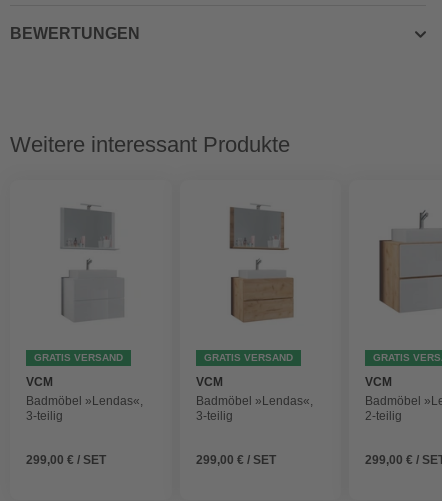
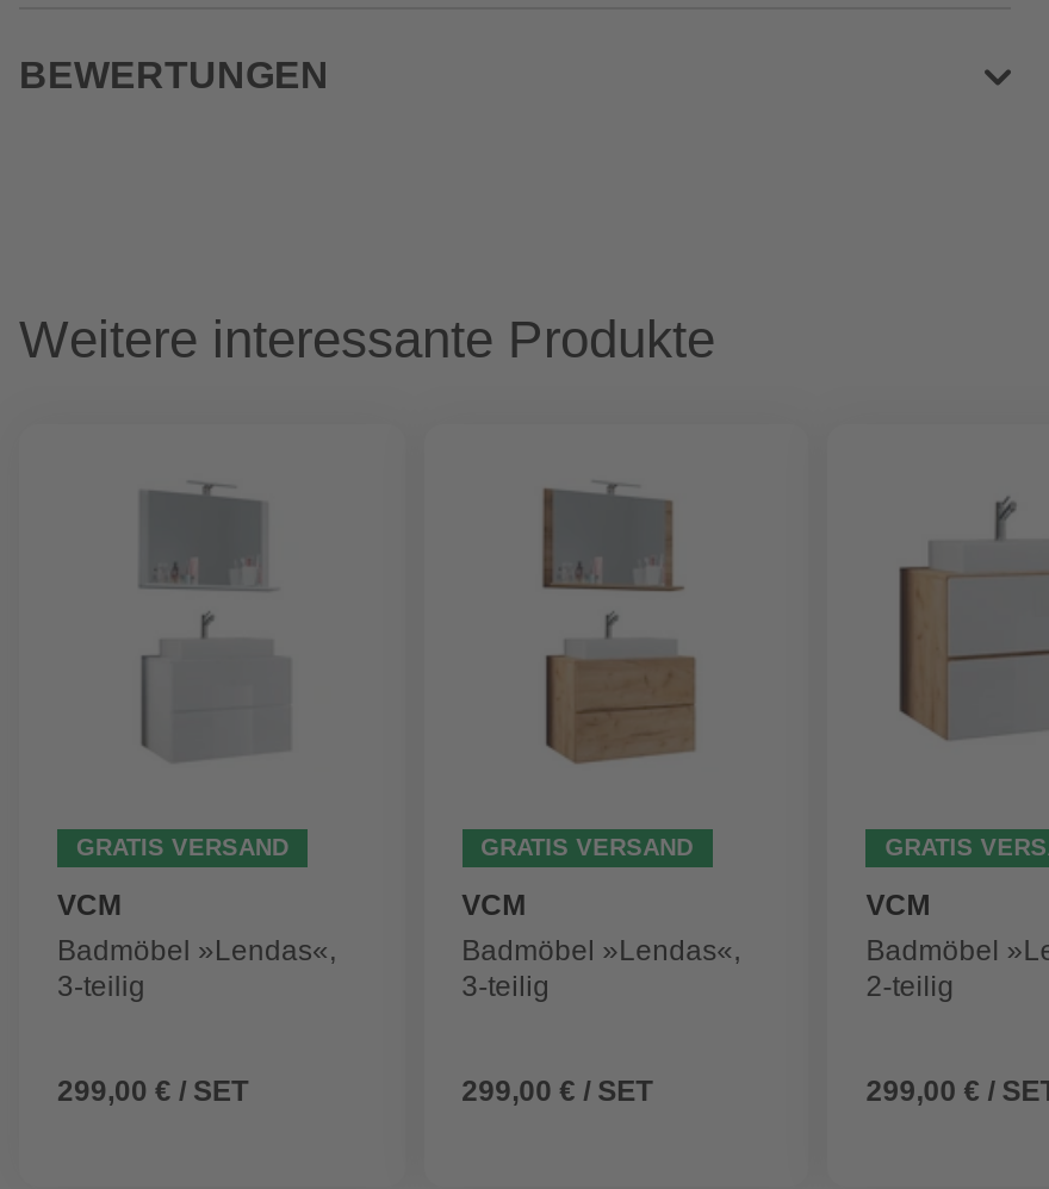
[10,132,290,157] Weitere interessant Produkte -> [19,310,715,369] Weitere interessante Produkte

